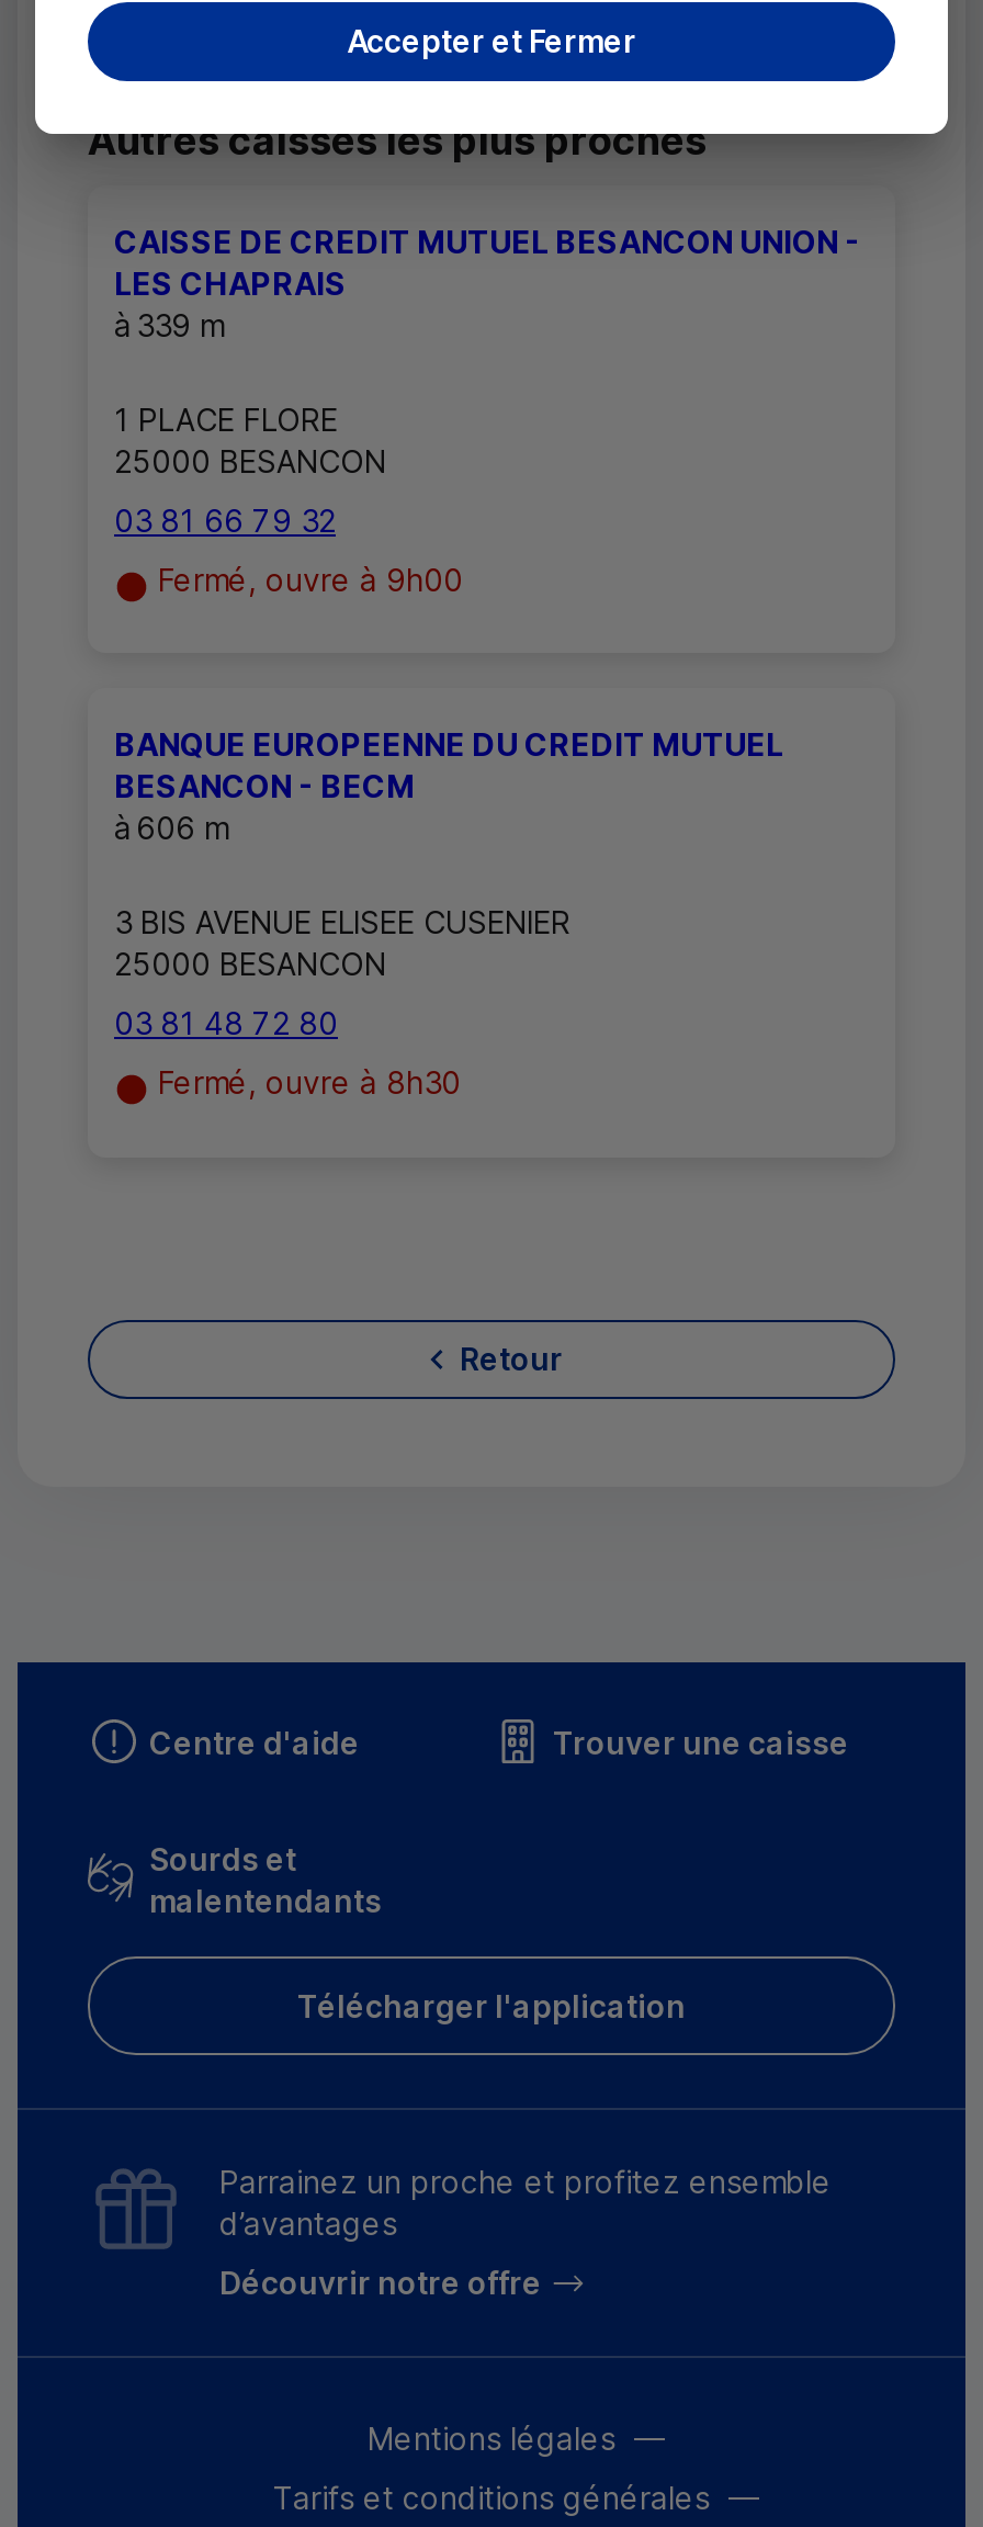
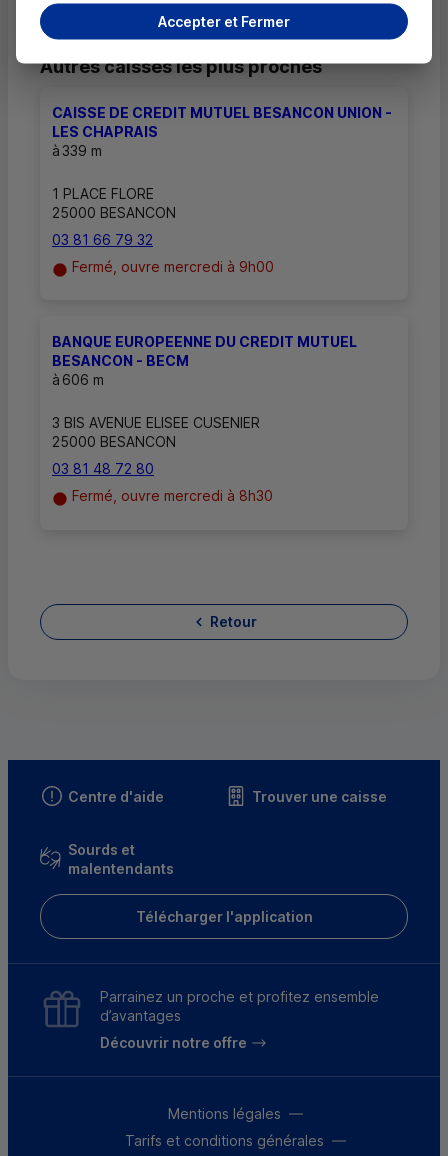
[158,561,463,598] Fermé, ouvre à 9h00 -> [72,258,274,275] Fermé, ouvre mercredi à 9h00
[158,1064,461,1101] Fermé, ouvre à 8h30 -> [72,487,273,504] Fermé, ouvre mercredi à 8h30

